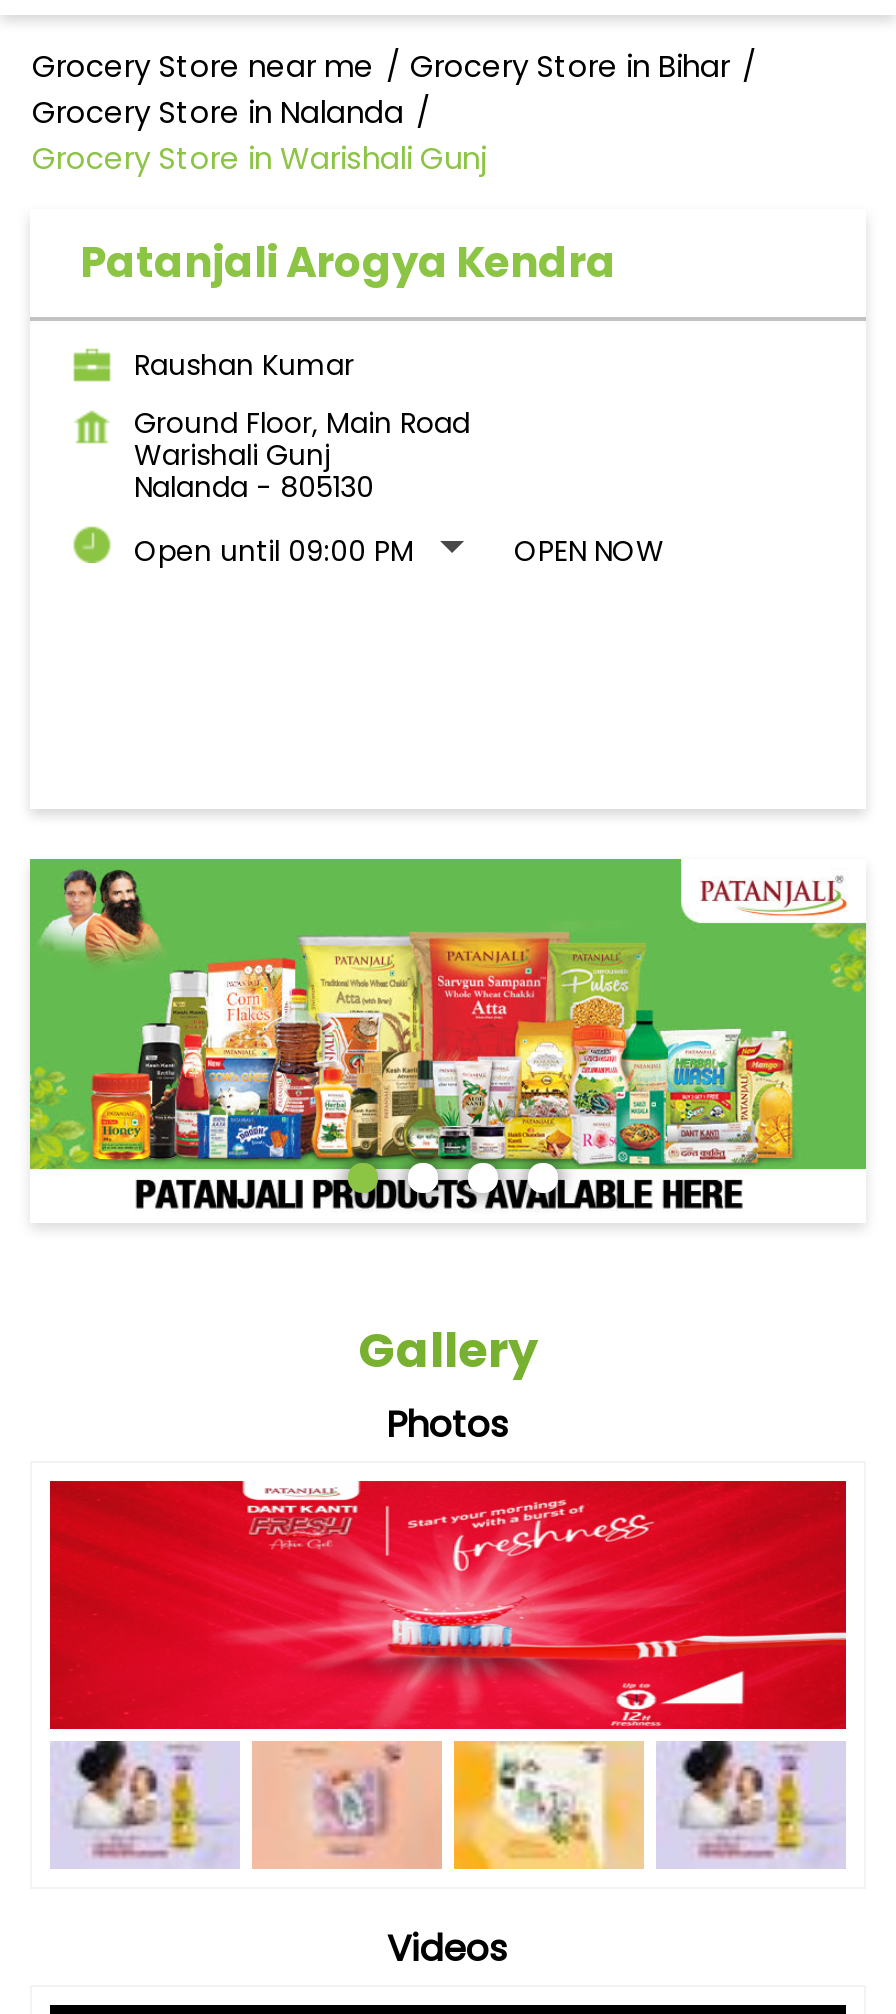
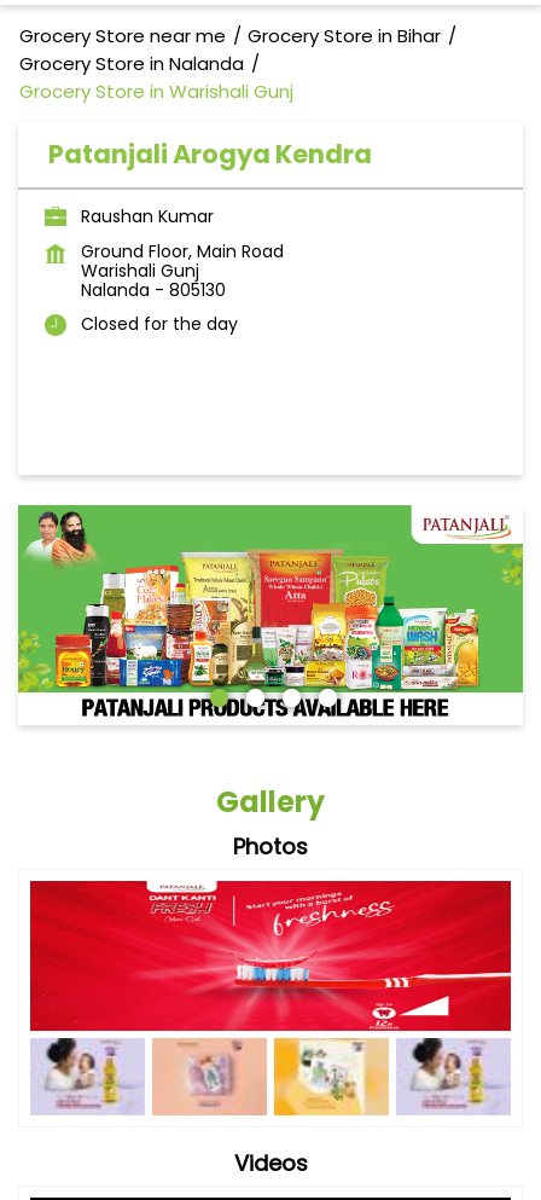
[134,531,664,571] Open until 09:00 PM | OPEN NOW -> [81,312,238,336] Closed for the day

